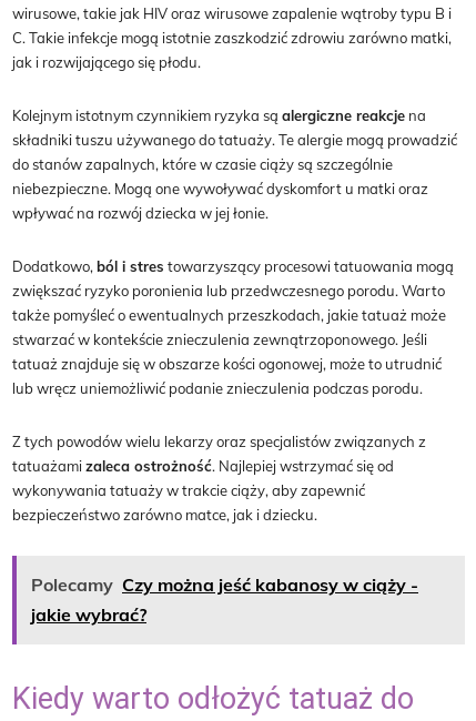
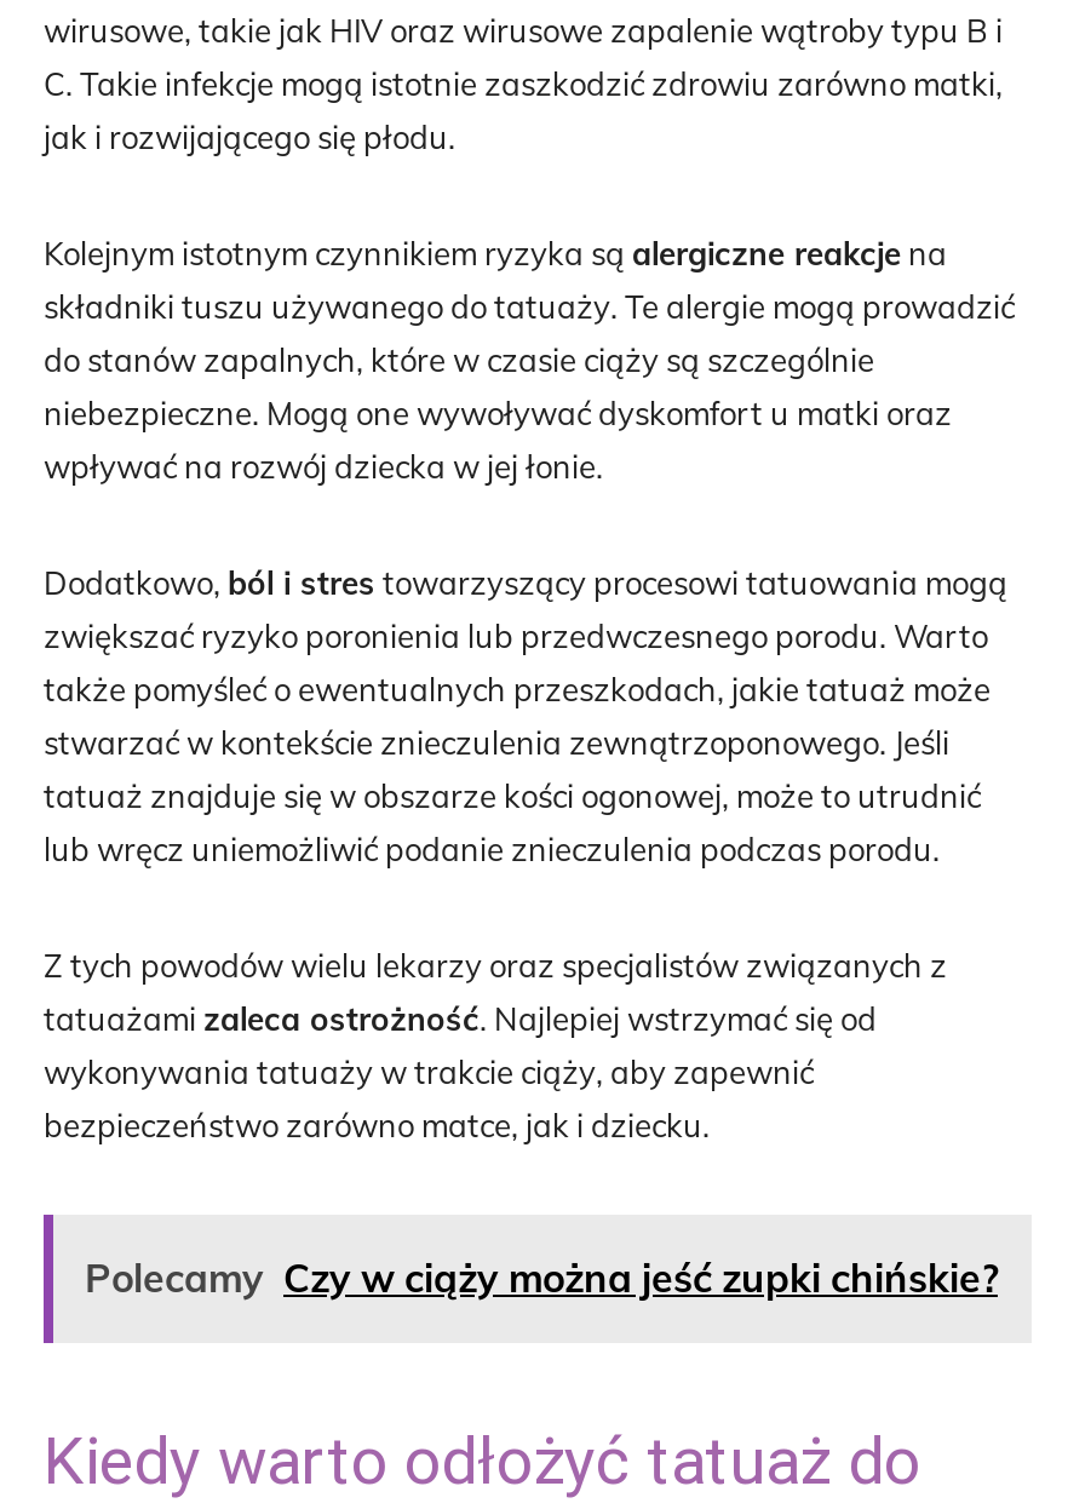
[31,574,418,626] Polecamy Czy można jeść kabanosy w ciąży - | jakie wybrać? -> [85,1253,998,1302] Polecamy Czy w ciąży można jeść zupki chińskie?

